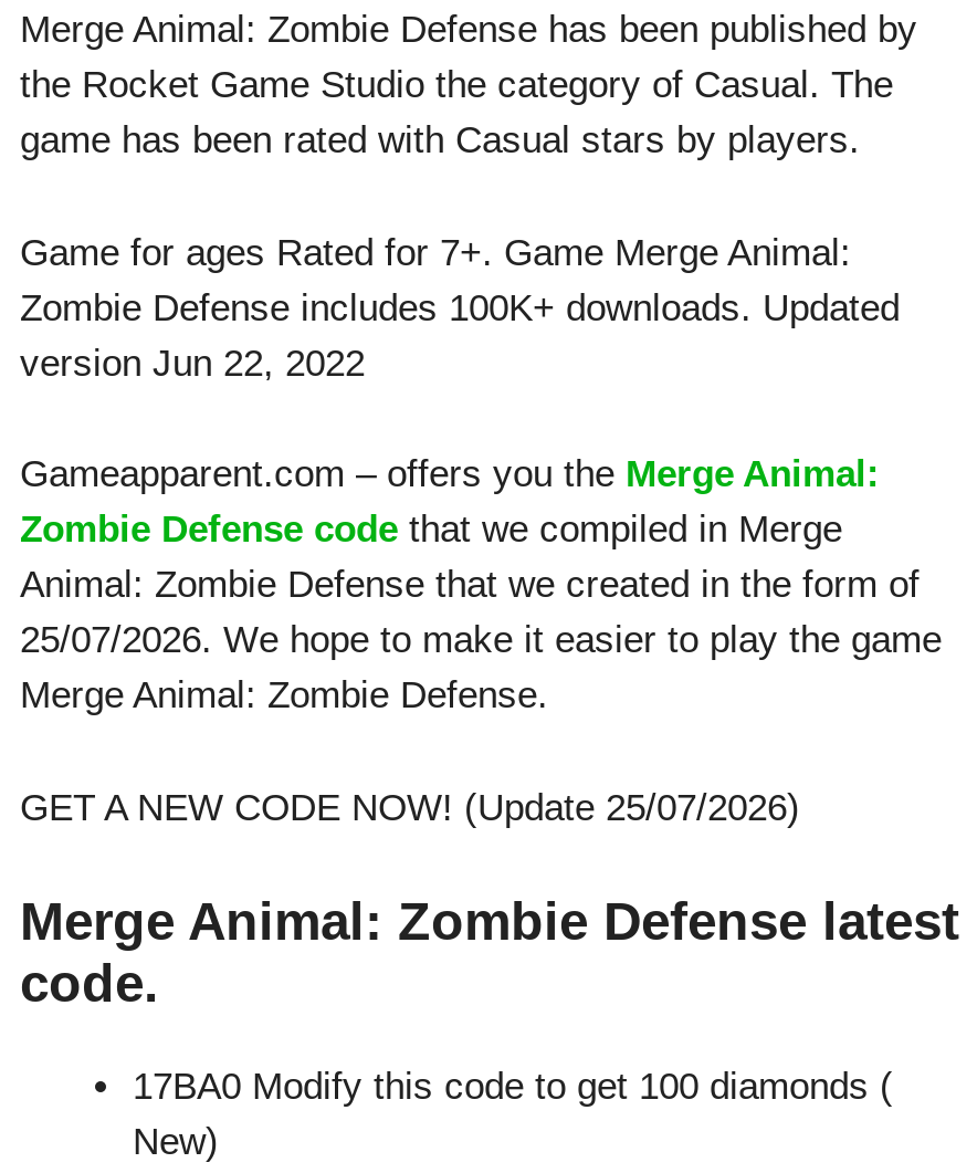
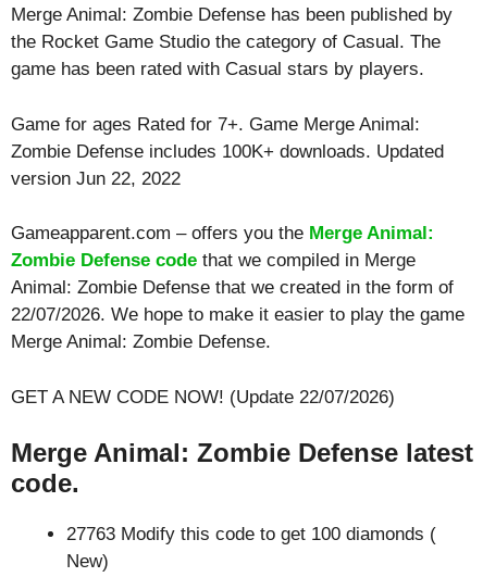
[20,619,942,661] 25/07/2026. We hope to make it easier to play the game -> [11,304,465,325] 22/07/2026. We hope to make it easier to play the game
[20,786,800,828] GET A NEW CODE NOW! (Update 25/07/2026) -> [11,386,395,407] GET A NEW CODE NOW! (Update 22/07/2026)
[133,1066,893,1108] 17BA0 Modify this code to get 100 diamonds ( -> [66,524,436,544] 27763 Modify this code to get 100 diamonds (

